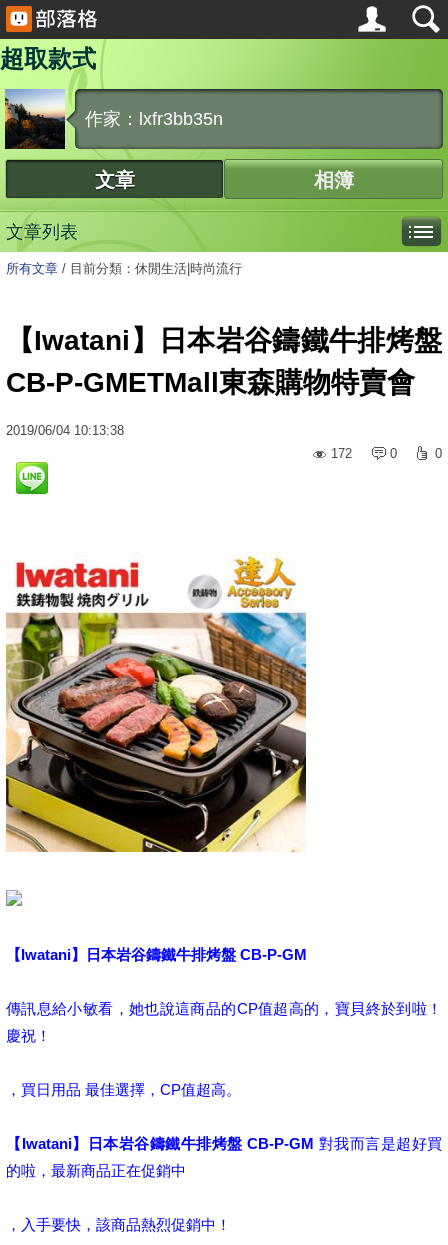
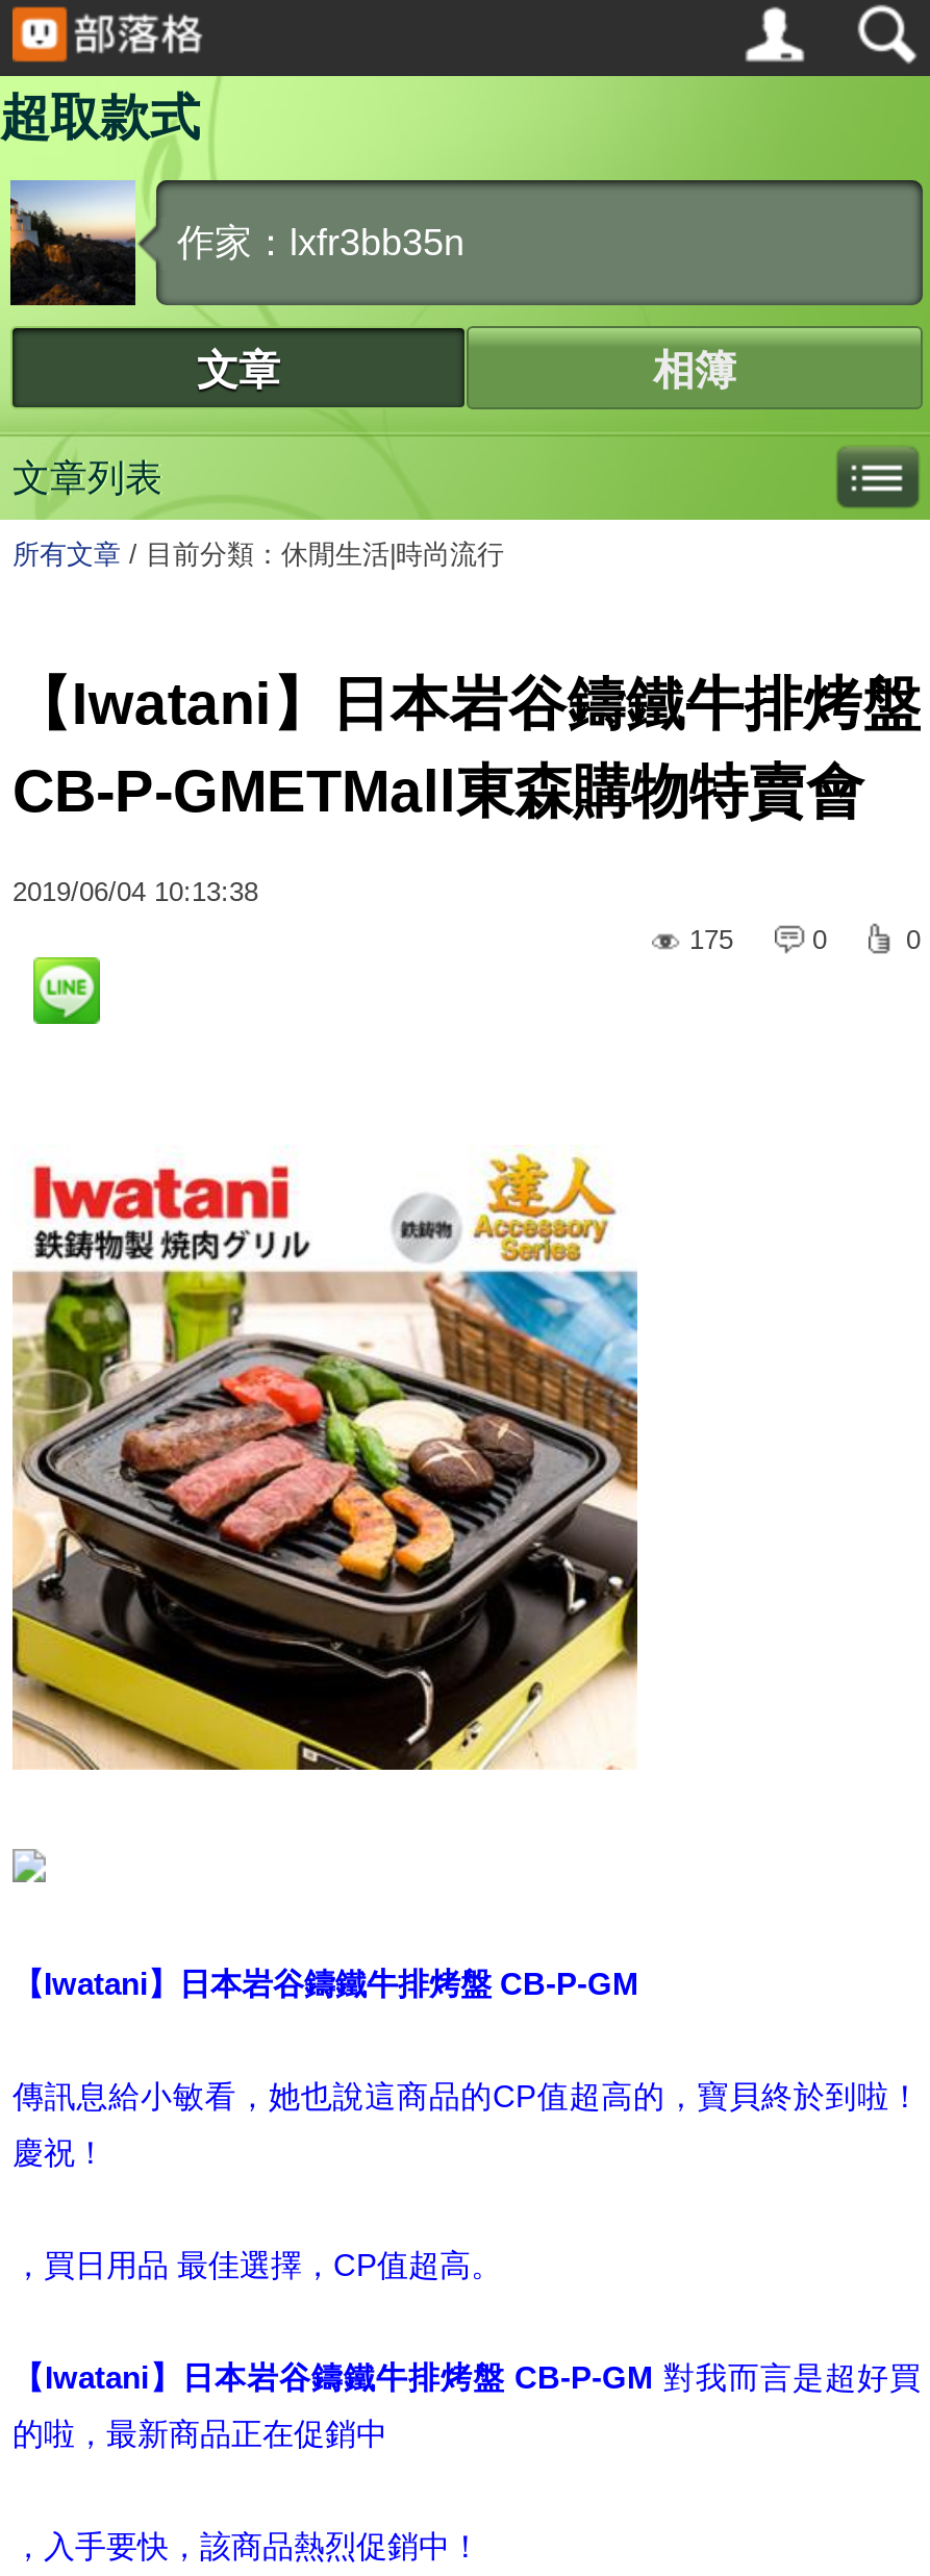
[331,446,352,461] 172 -> [689,924,733,955] 175

